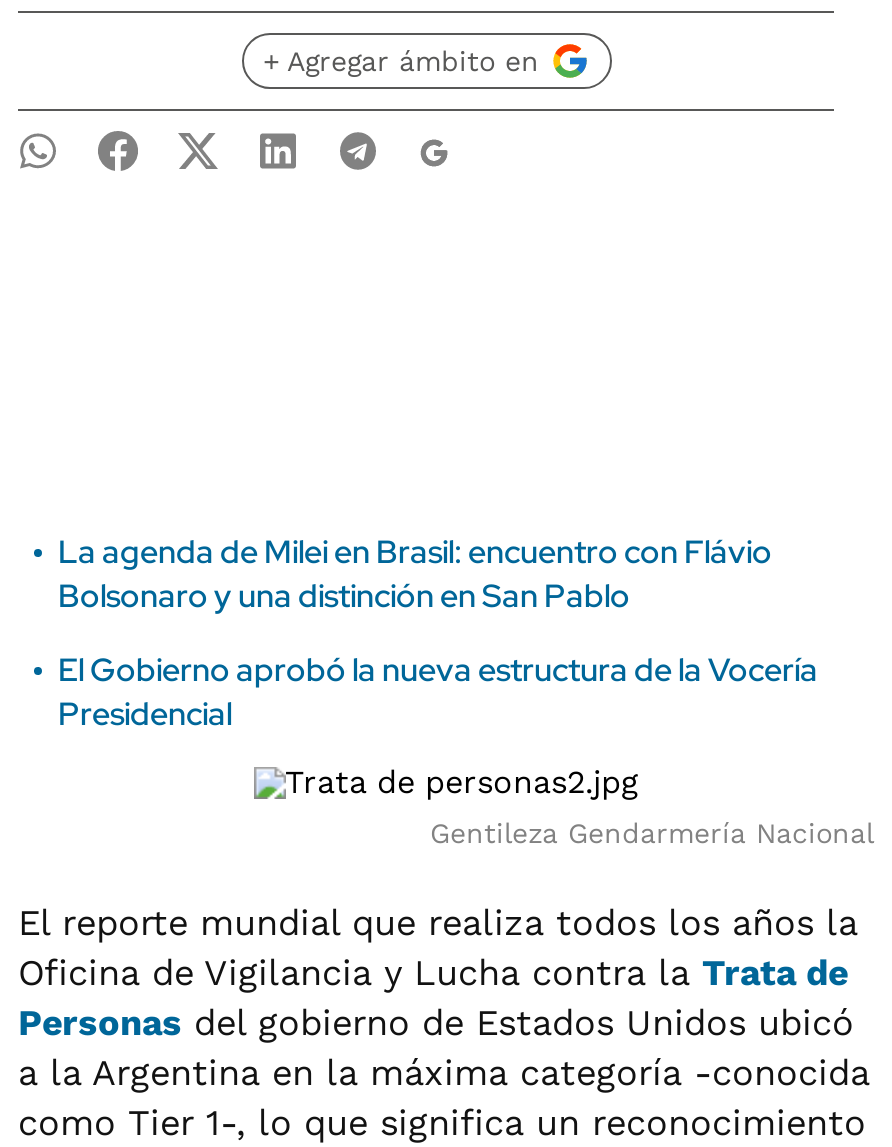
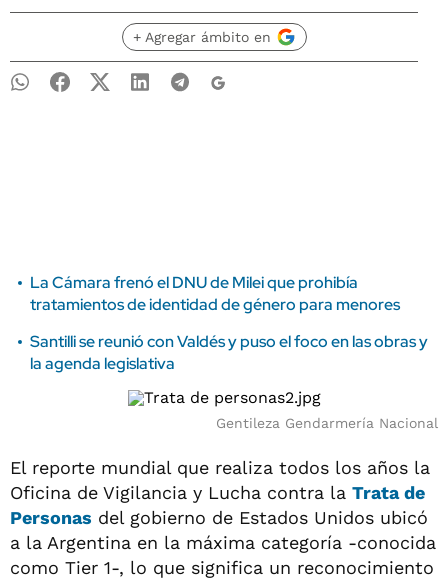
[58,531,772,617] La agenda de Milei en Brasil: encuentro con Flávio | Bolsonaro y una distinción en San Pablo -> [30,272,400,315] La Cámara frenó el DNU de Milei que prohibía | tratamientos de identidad de género para menores
[58,649,818,735] El Gobierno aprobó la nueva estructura de la Vocería | Presidencial -> [30,331,428,374] Santilli se reunió con Valdés y puso el foco en las obras y | la agenda legislativa

